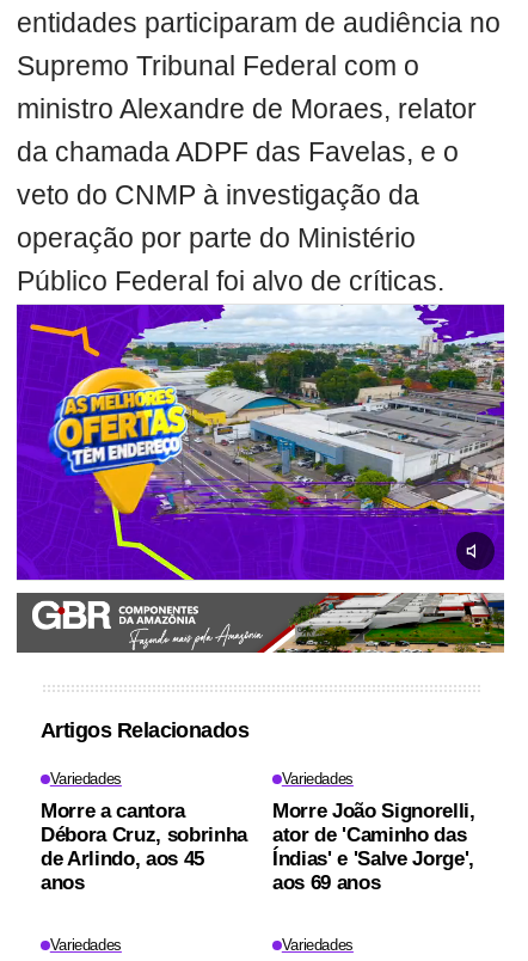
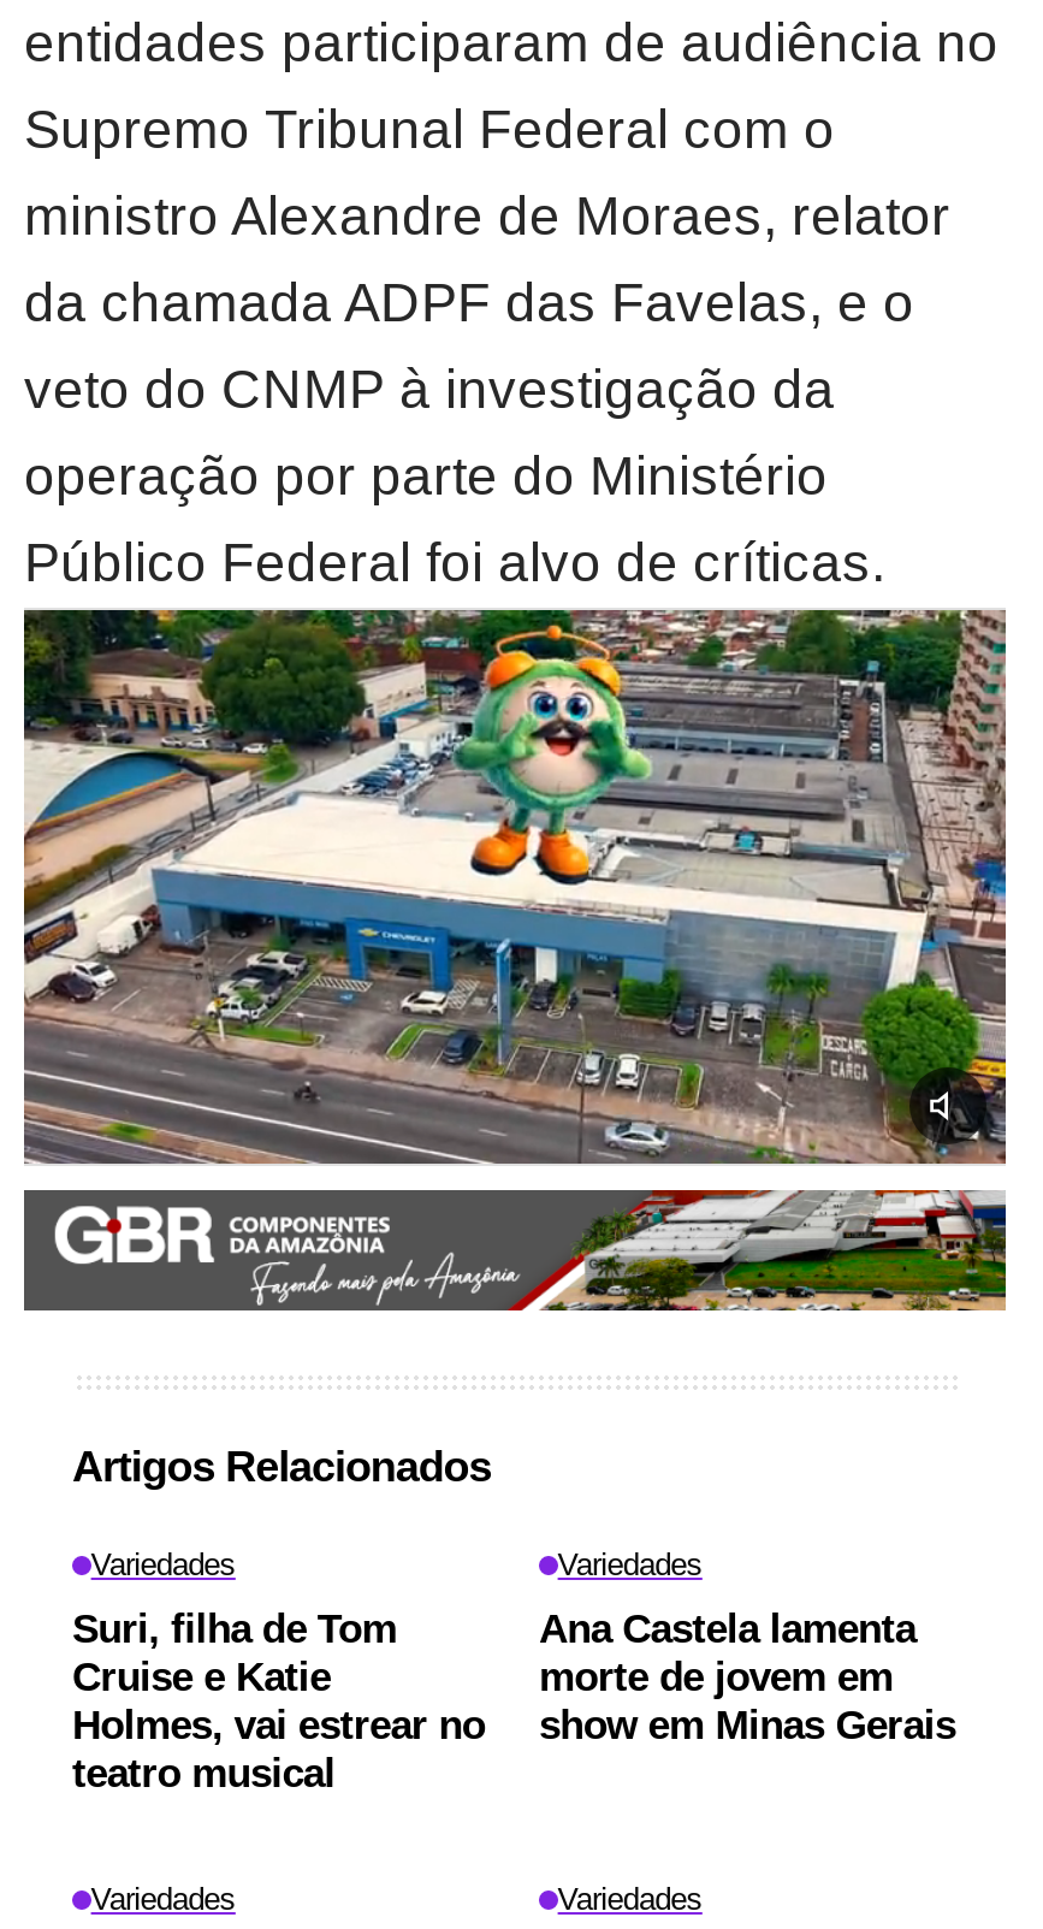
[16,304,505,581] [image] -> [22,608,1008,1166] [image]
[41,800,247,895] Morre a cantora | Débora Cruz, sobrinha | de Arlindo, aos 45 | anos -> [72,1607,485,1798] Suri, filha de Tom | Cruise e Katie | Holmes, vai estrear no | teatro musical
[272,800,475,895] Morre João Signorelli, | ator de 'Caminho das | Índias' e 'Salve Jorge', | aos 69 anos -> [539,1607,956,1749] Ana Castela lamenta | morte de jovem em | show em Minas Gerais

